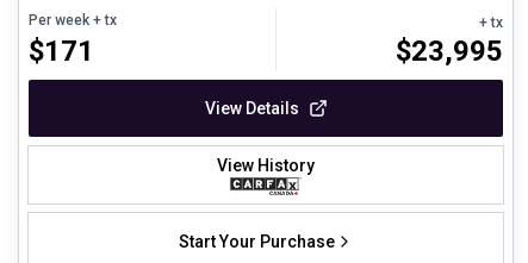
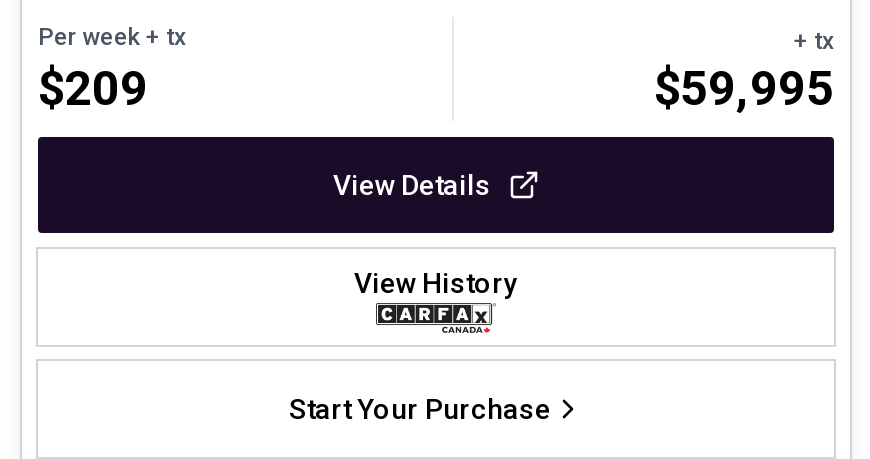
[29,34,94,67] $171 -> [38,62,148,118] $209
[396,34,503,67] $23,995 -> [654,62,834,118] $59,995

